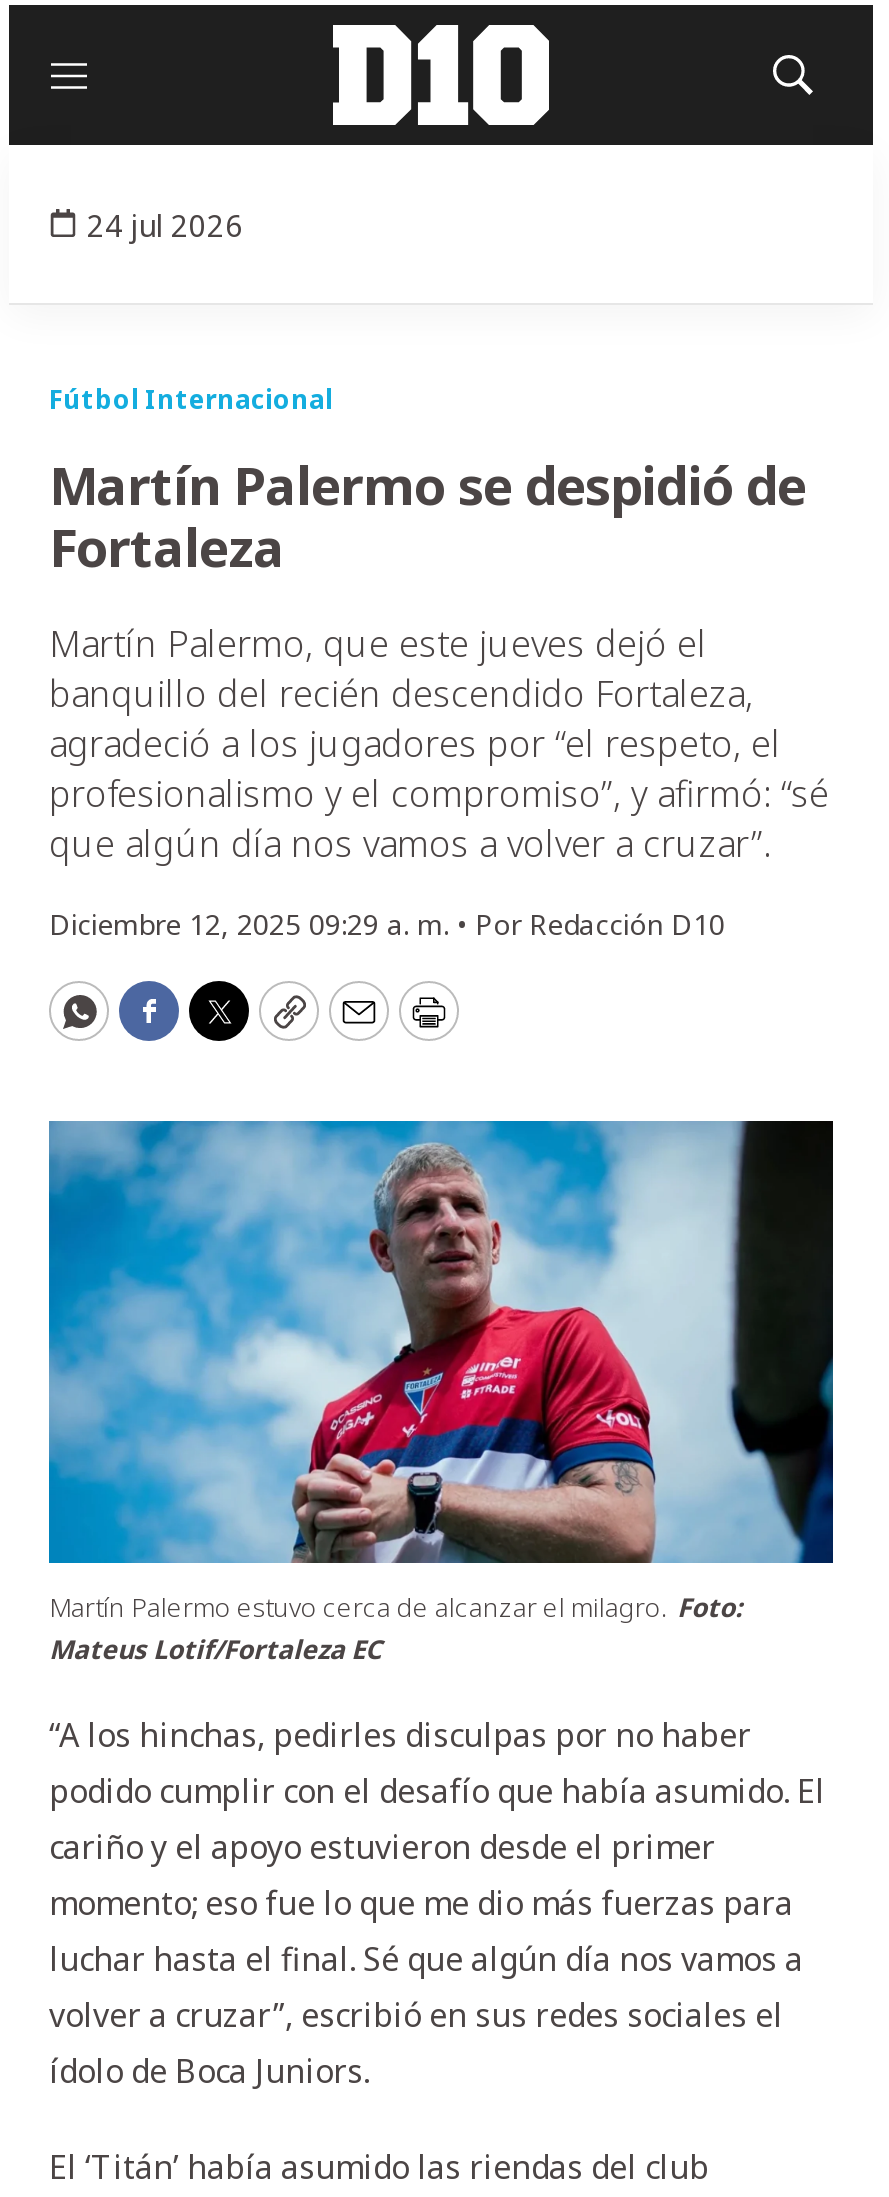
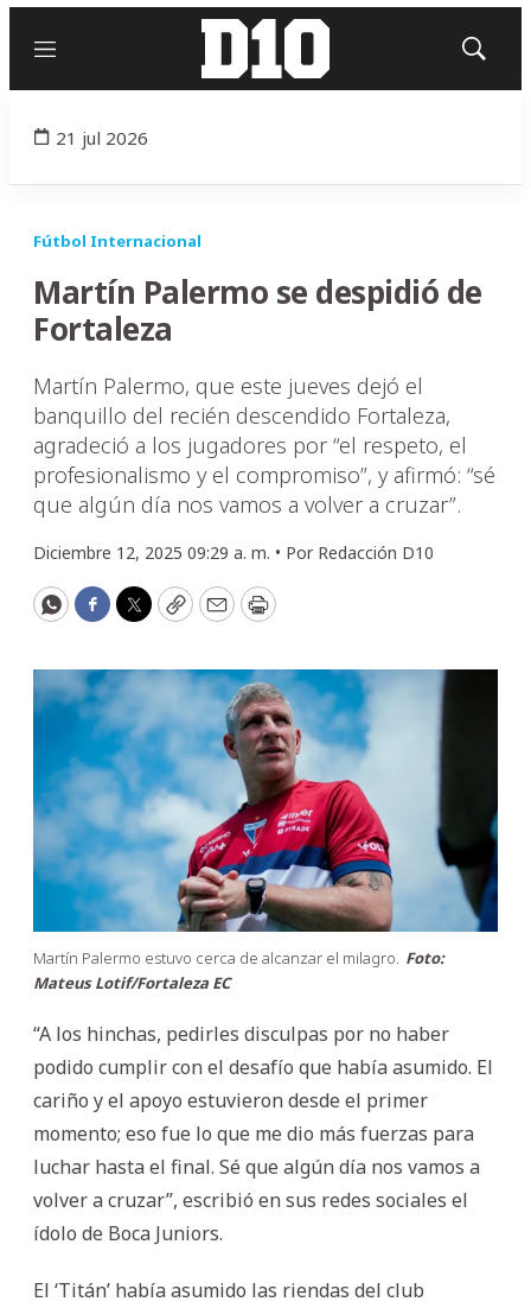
[87,204,243,244] 24 jul 2026 -> [56,125,148,149] 21 jul 2026

